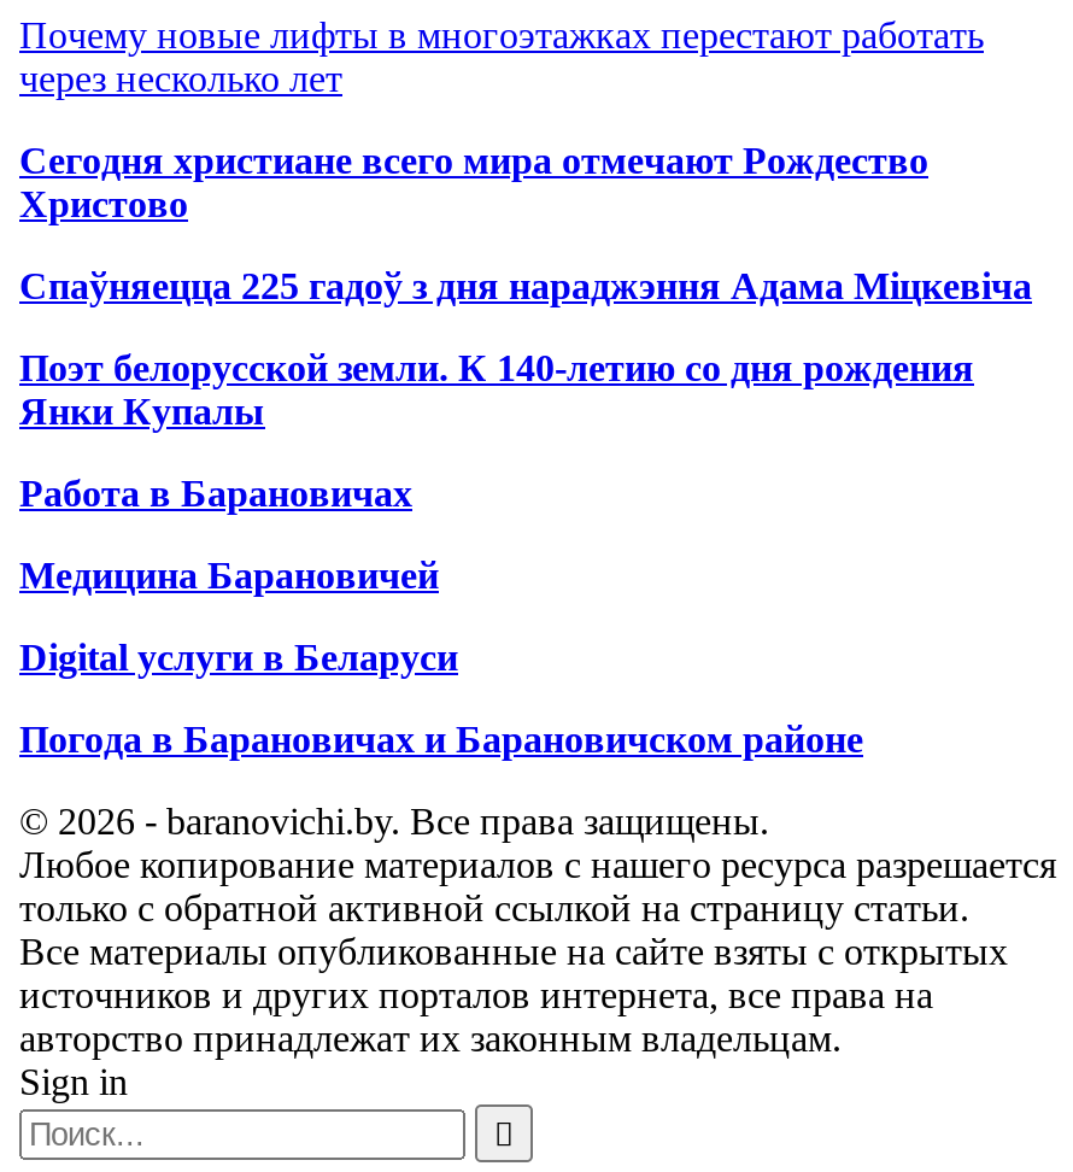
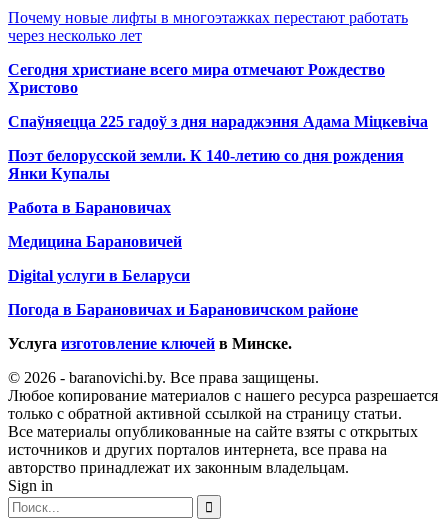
none -> [8,335,292,352] Услуга изготовление ключей в Минске.

